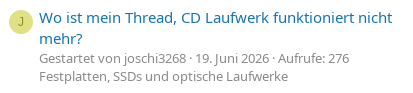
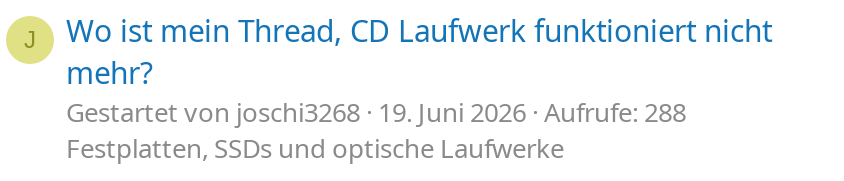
[39,49,349,67] Gestartet von joschi3268 19. Juni 2026 Aufrufe: 276 -> [66,94,686,130] Gestartet von joschi3268 19. Juni 2026 Aufrufe: 288

